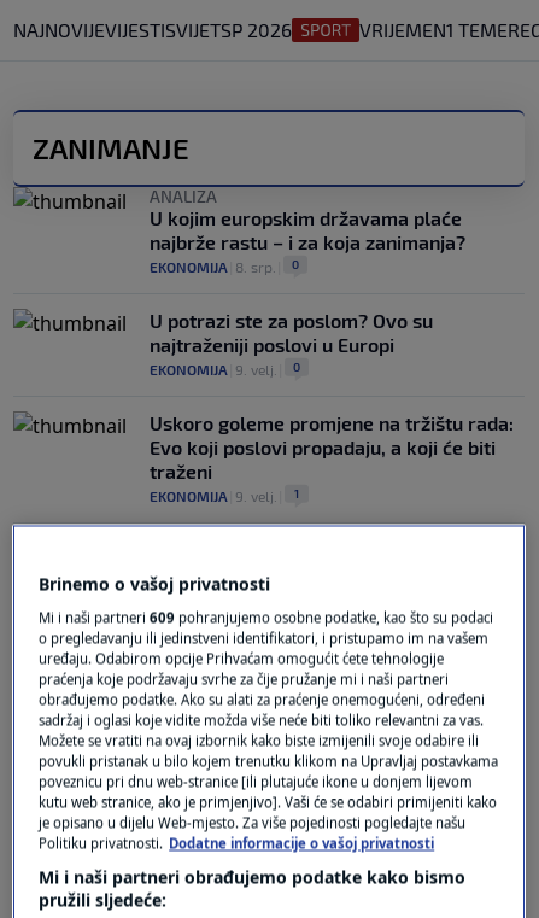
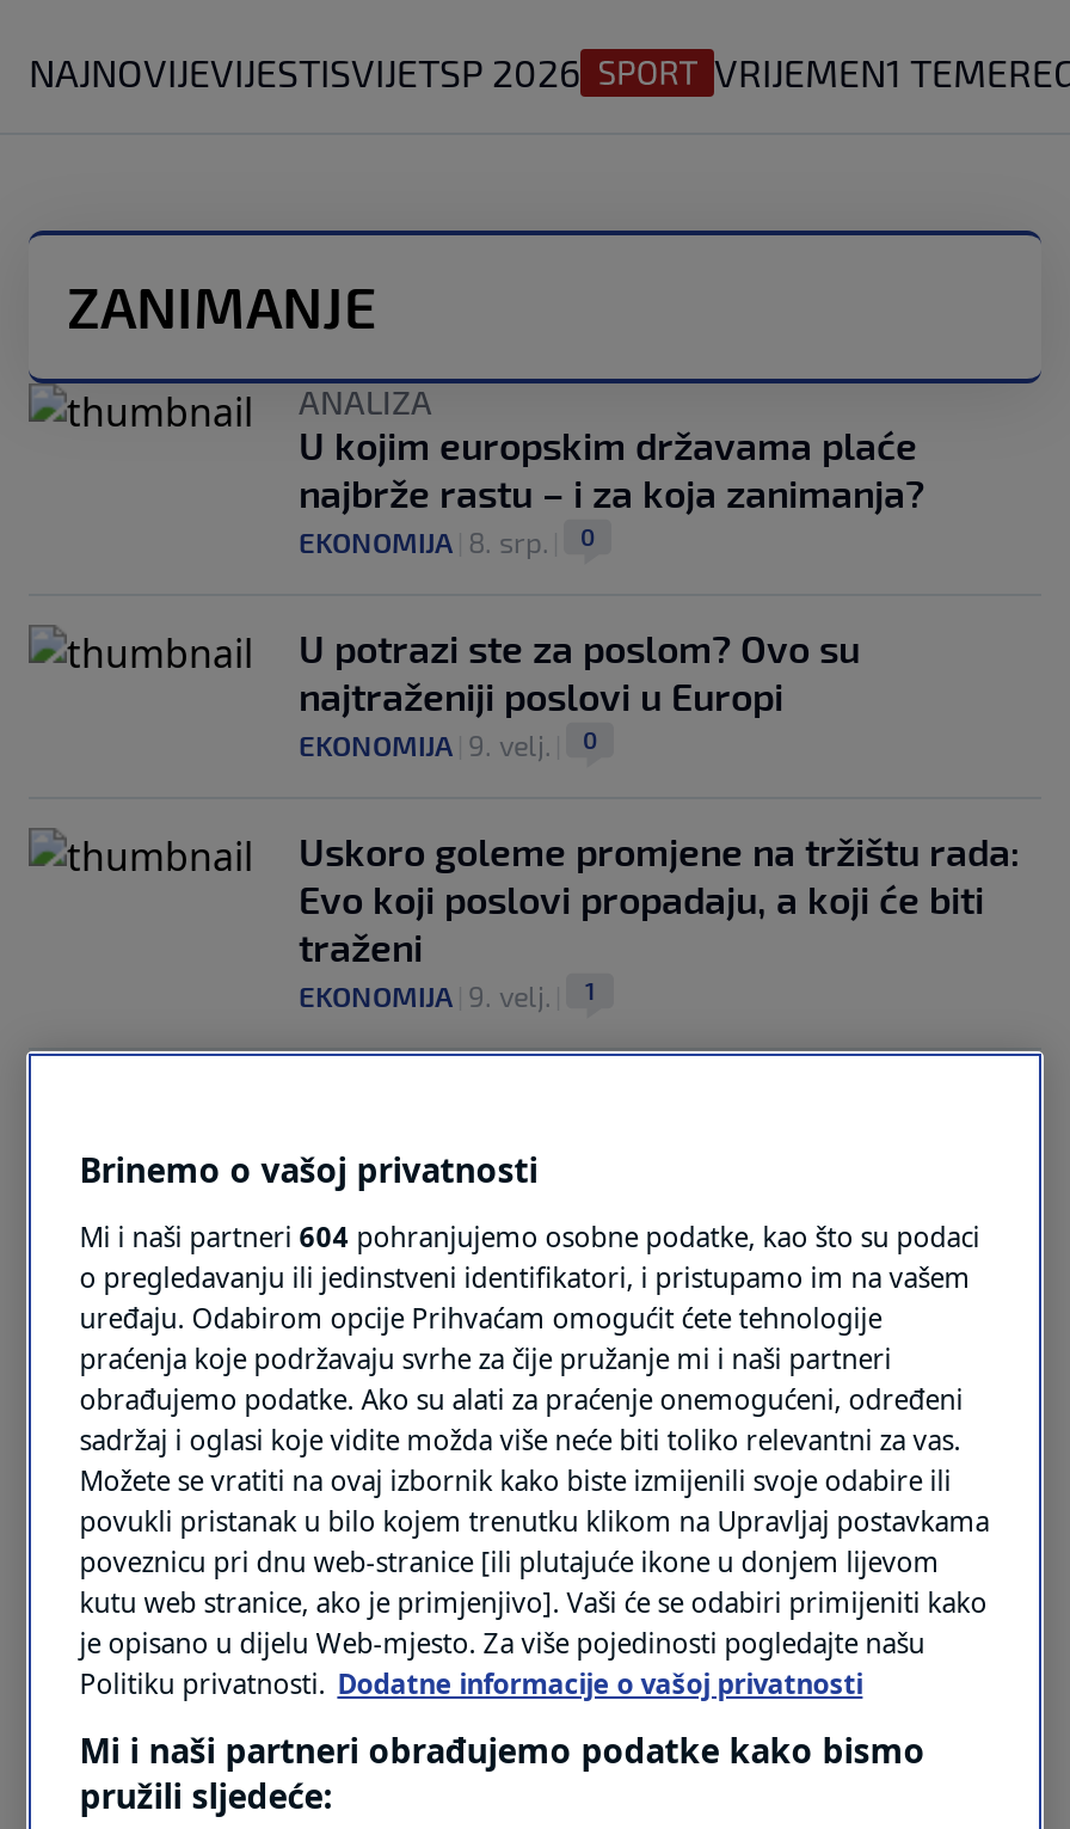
[39,609,493,627] Mi i naši partneri 609 pohranjujemo osobne podatke, kao što su podaci -> [79,1219,980,1254] Mi i naši partneri 604 pohranjujemo osobne podatke, kao što su podaci

